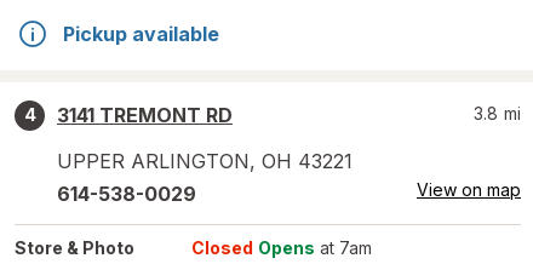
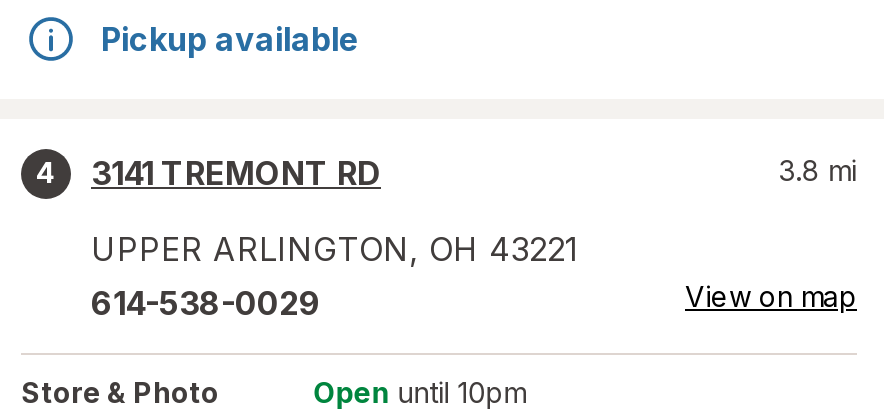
[192,237,372,258] Closed Opens at 7am -> [314,375,526,409] Open until 10pm

